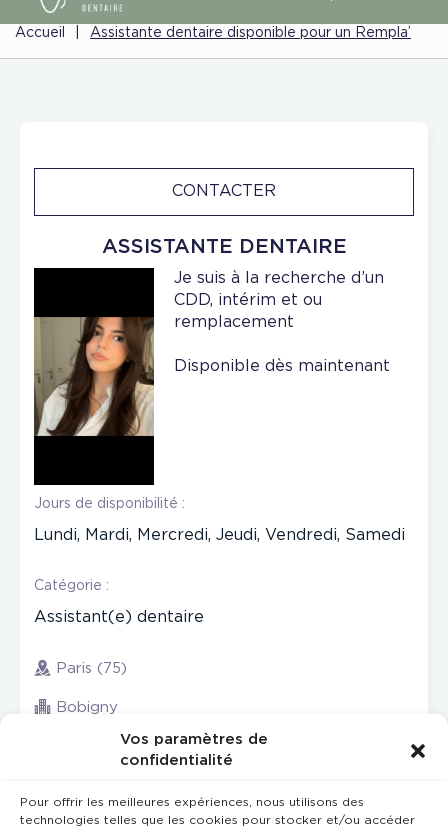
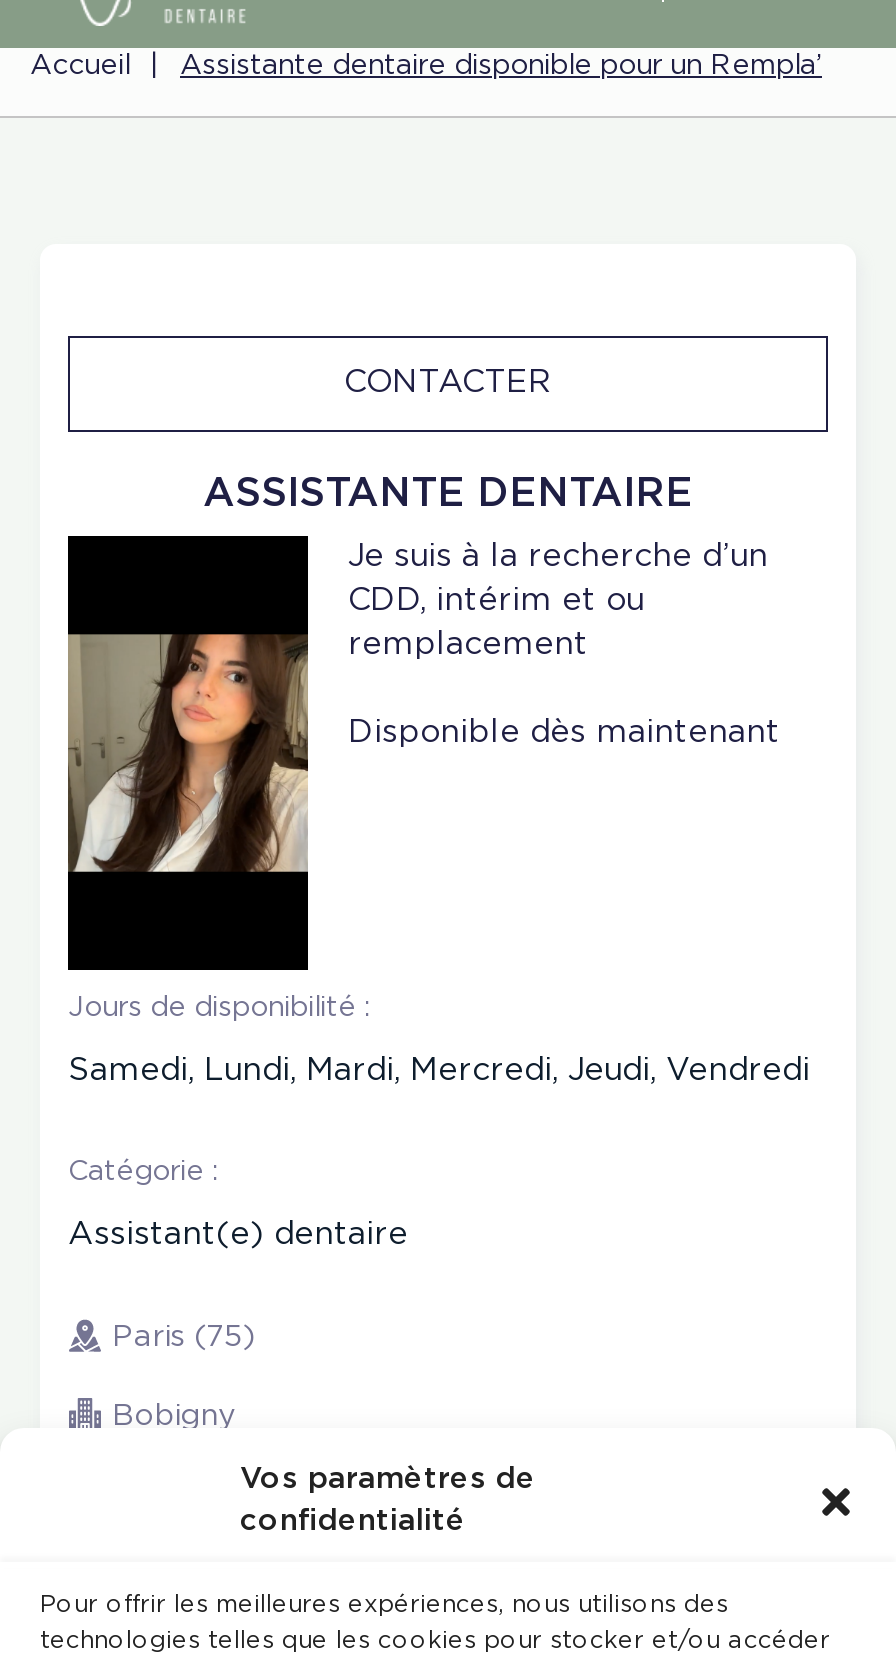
[34,528,405,543] Lundi, Mardi, Mercredi, Jeudi, Vendredi, Samedi -> [68,1056,810,1086] Samedi, Lundi, Mardi, Mercredi, Jeudi, Vendredi

